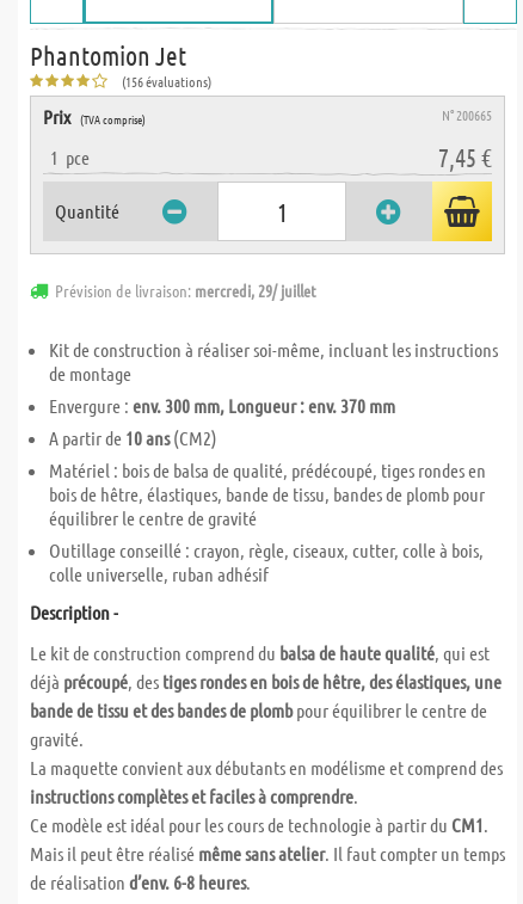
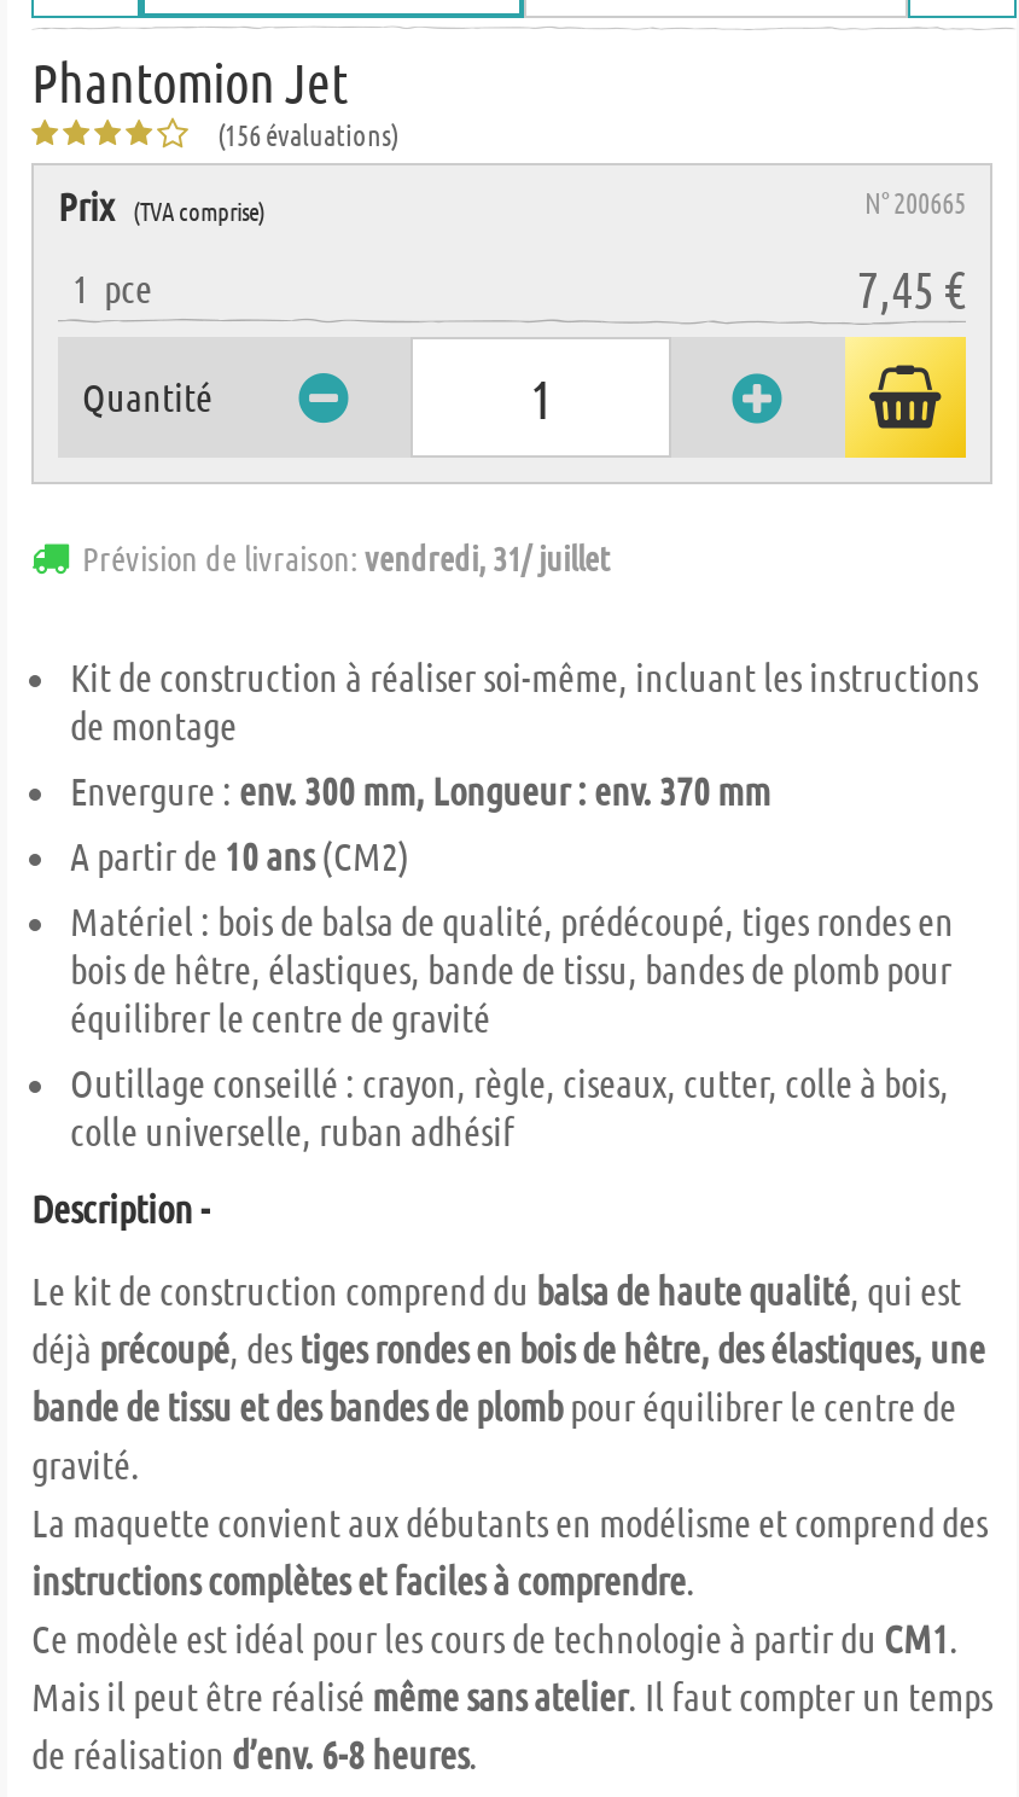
[55,279,316,301] Prévision de livraison: mercredi, 29/ juillet -> [82,535,611,578] Prévision de livraison: vendredi, 31/ juillet

